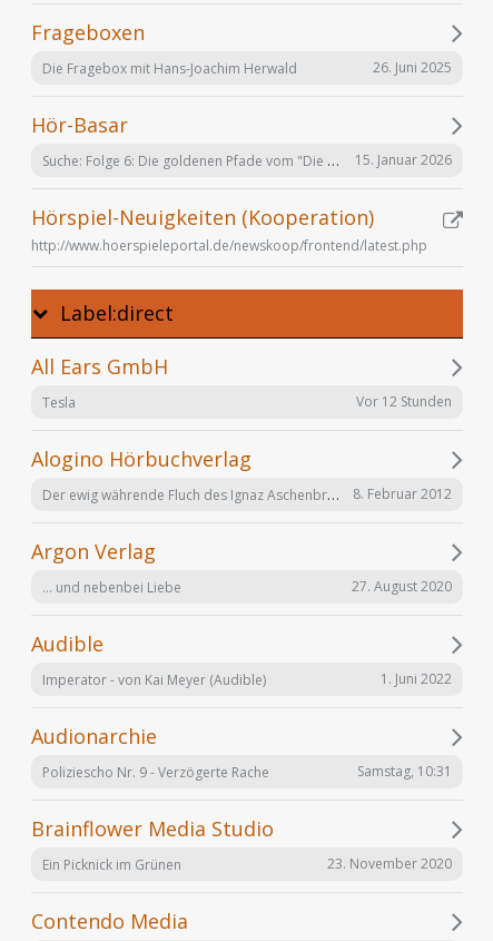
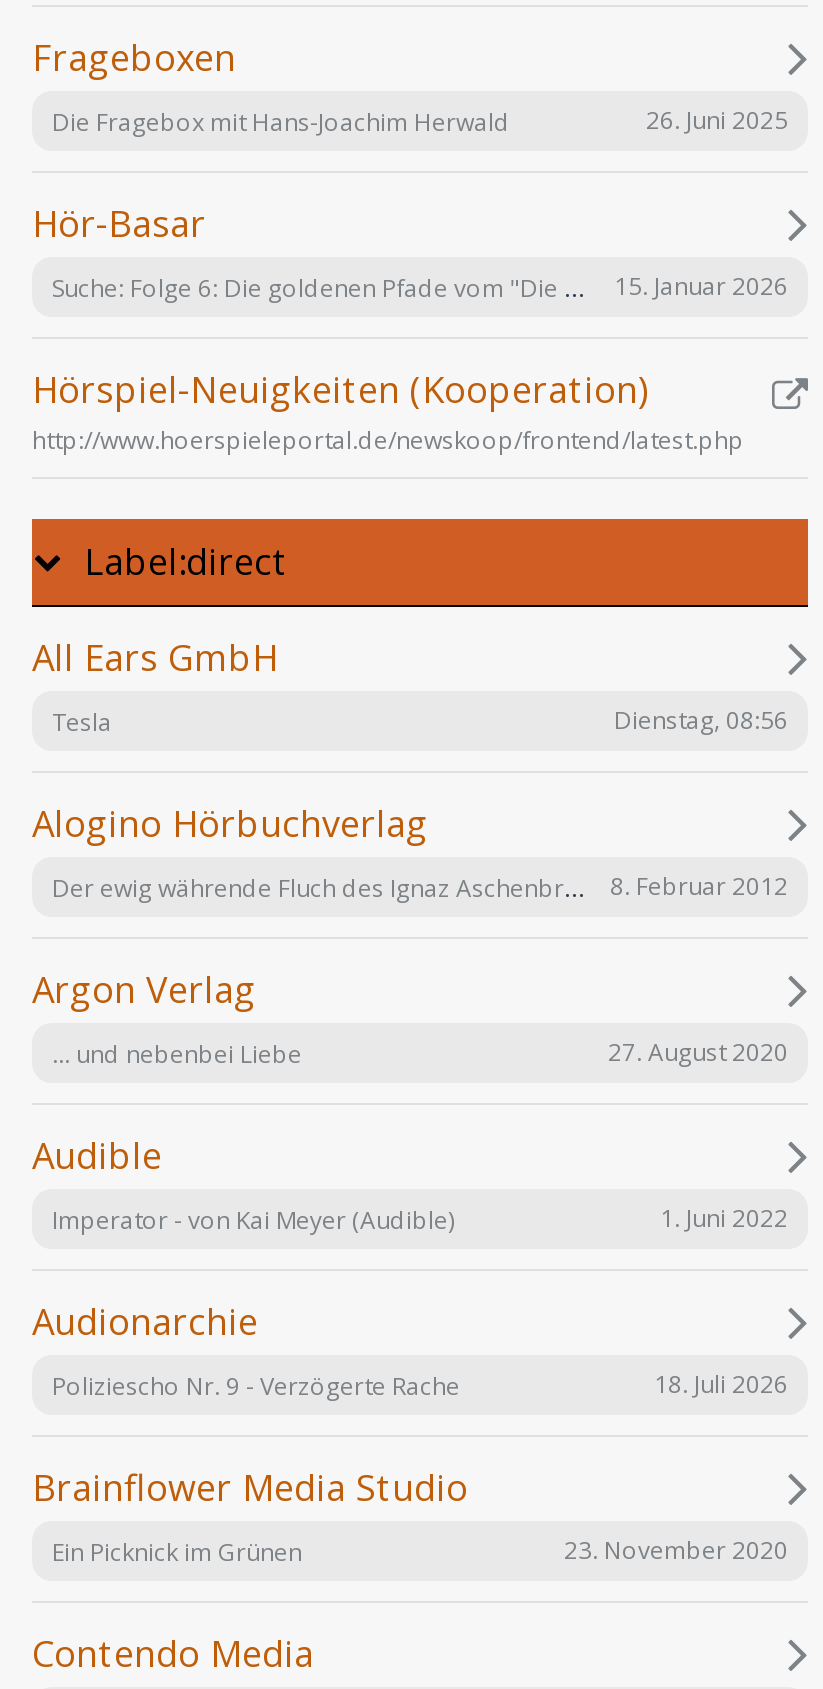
[356,392,452,411] Vor 12 Stunden -> [614,703,788,737] Dienstag, 08:56
[357,762,452,781] Samstag, 10:31 -> [654,1367,788,1401] 18. Juli 2026

